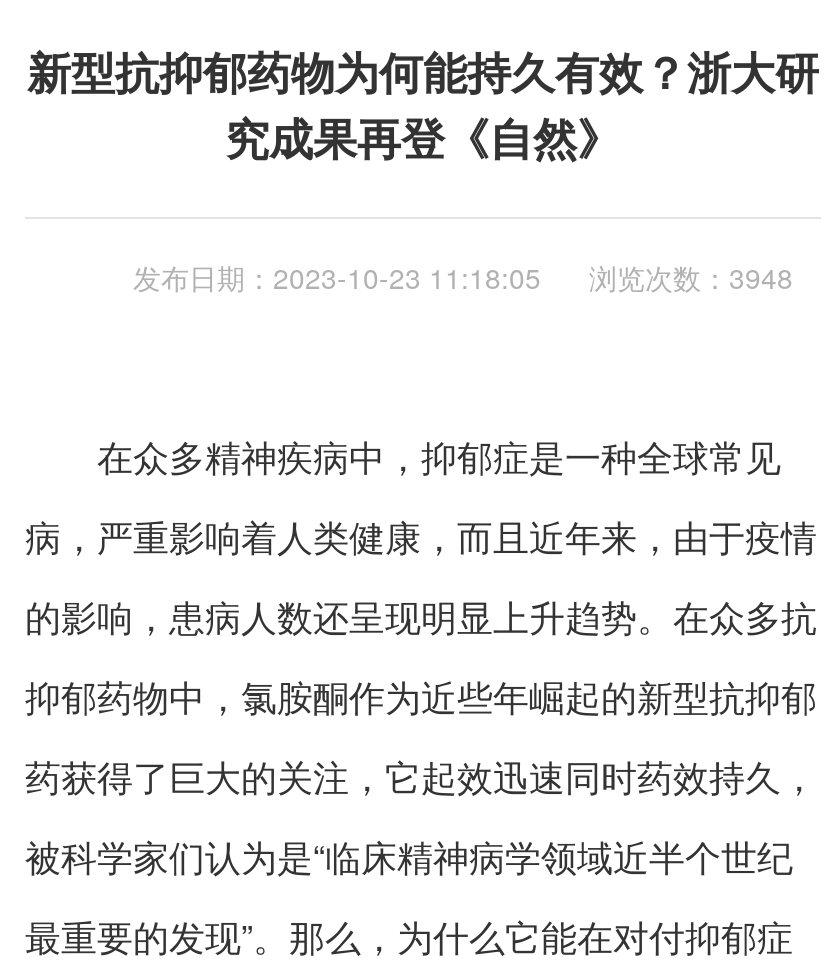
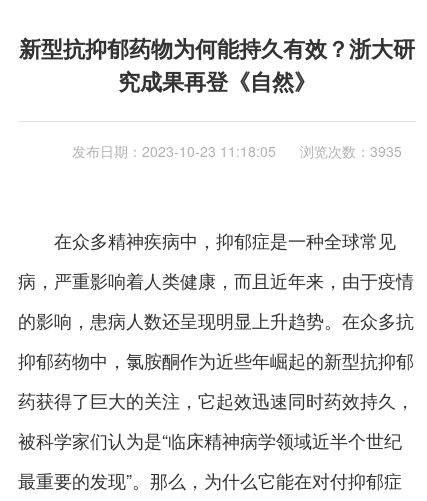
[133,258,793,298] 发布日期：2023-10-23 11:18:05 浏览次数：3948 -> [72,141,402,161] 发布日期：2023-10-23 11:18:05 浏览次数：3935

